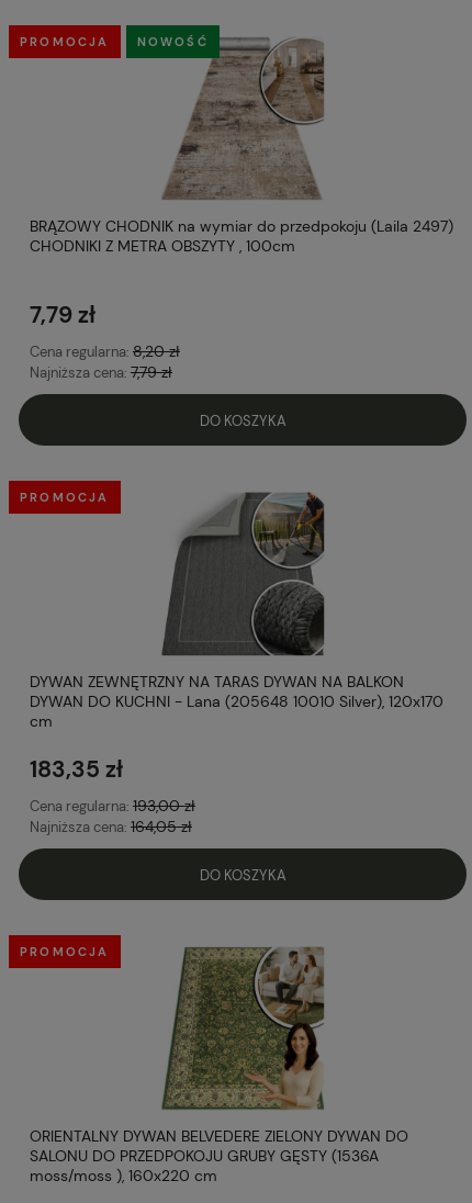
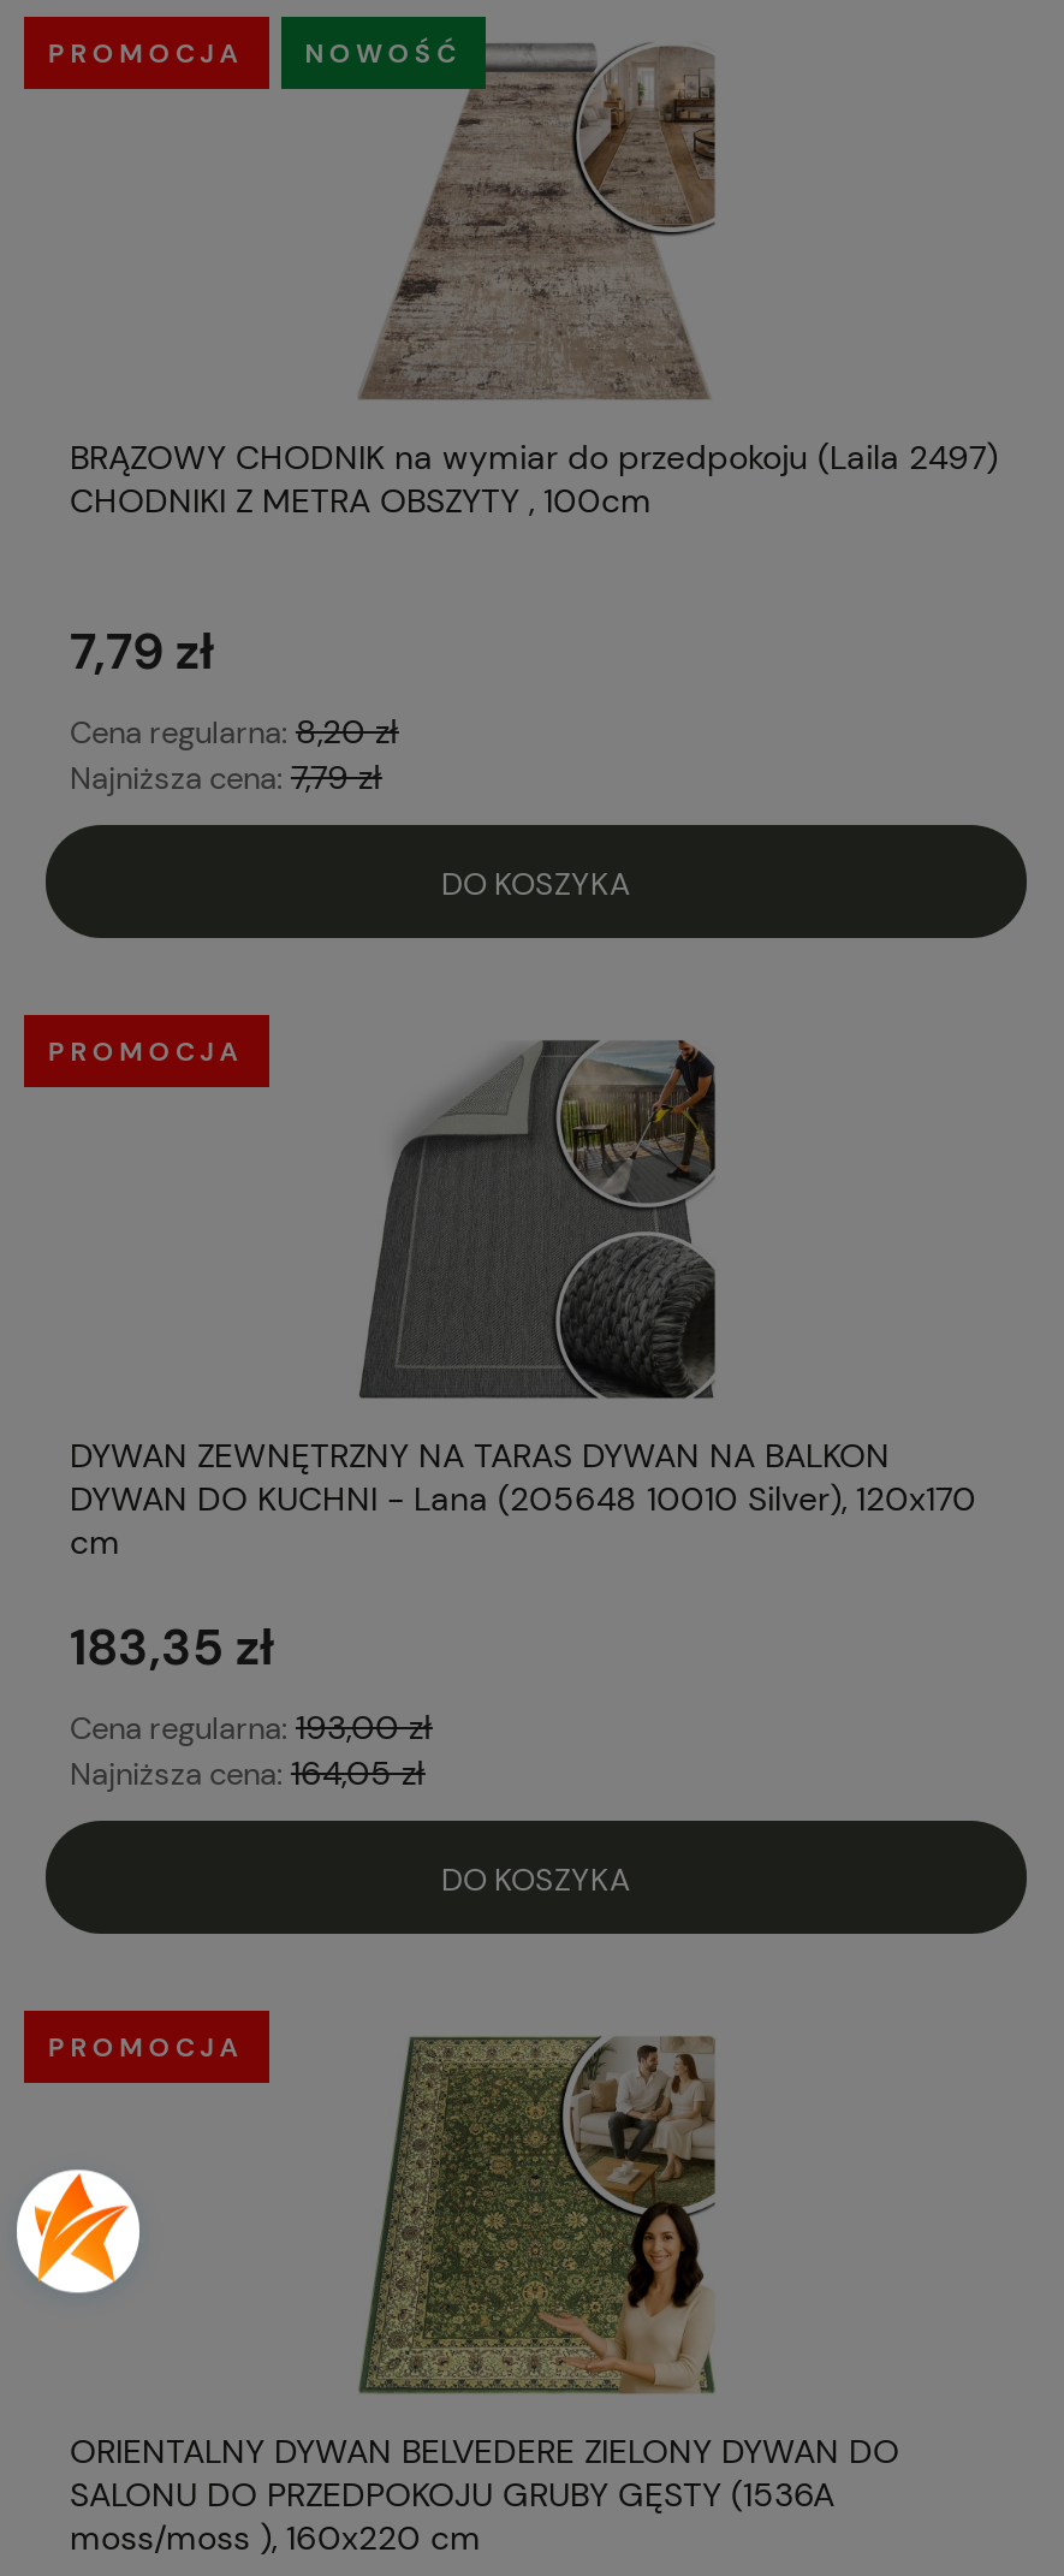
none -> [14,2167,142,2295] [image]

